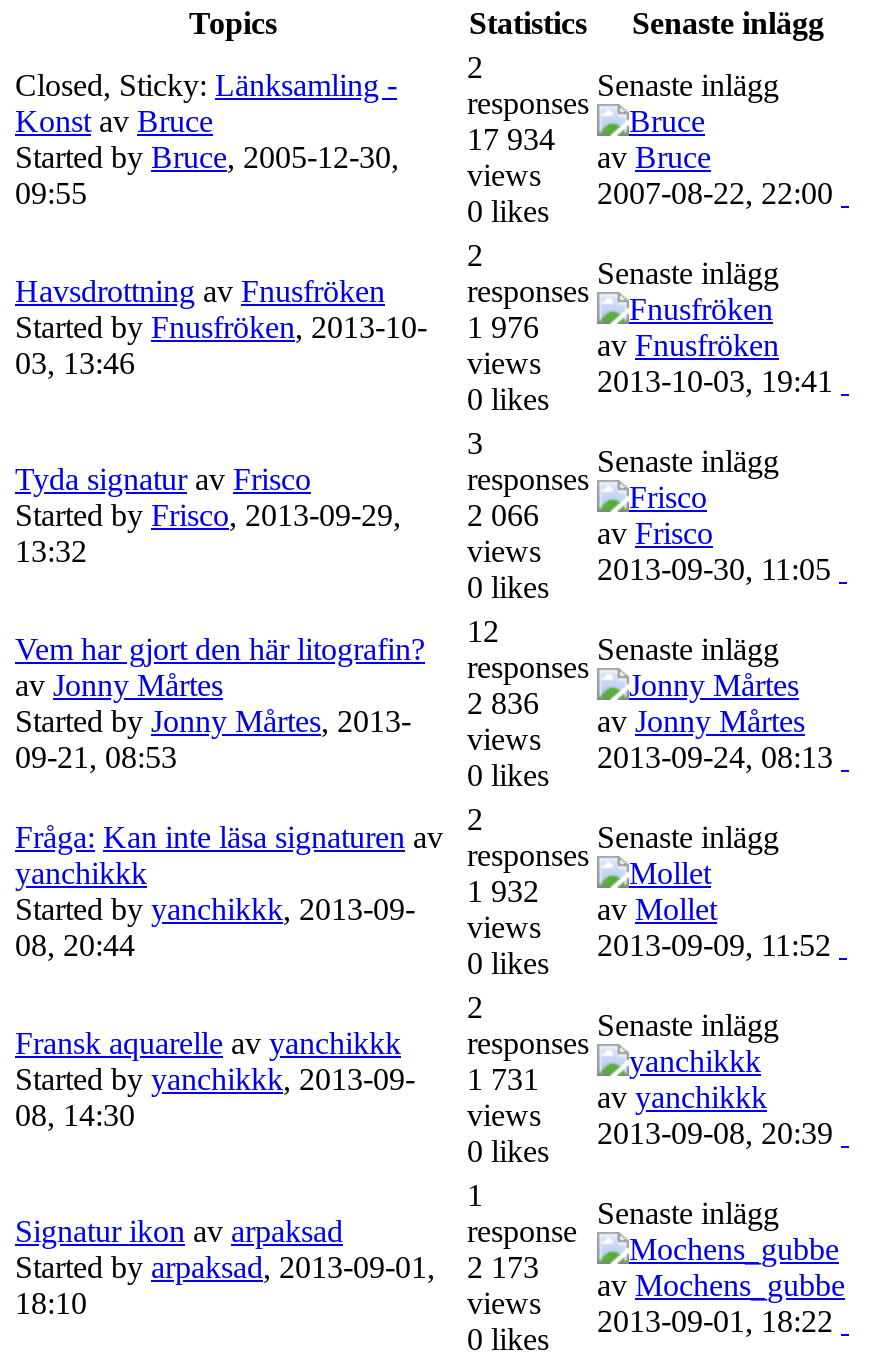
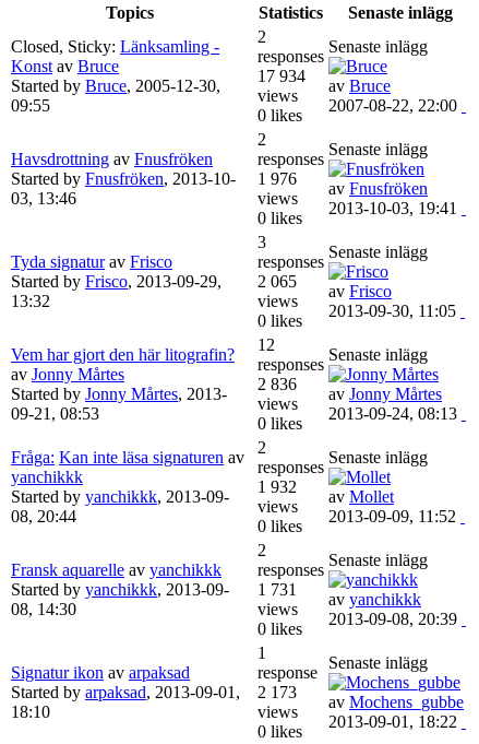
[15,498,539,532] Started by Frisco, 2013-09-29, 2 066 -> [11,272,297,290] Started by Frisco, 2013-09-29, 2 065

